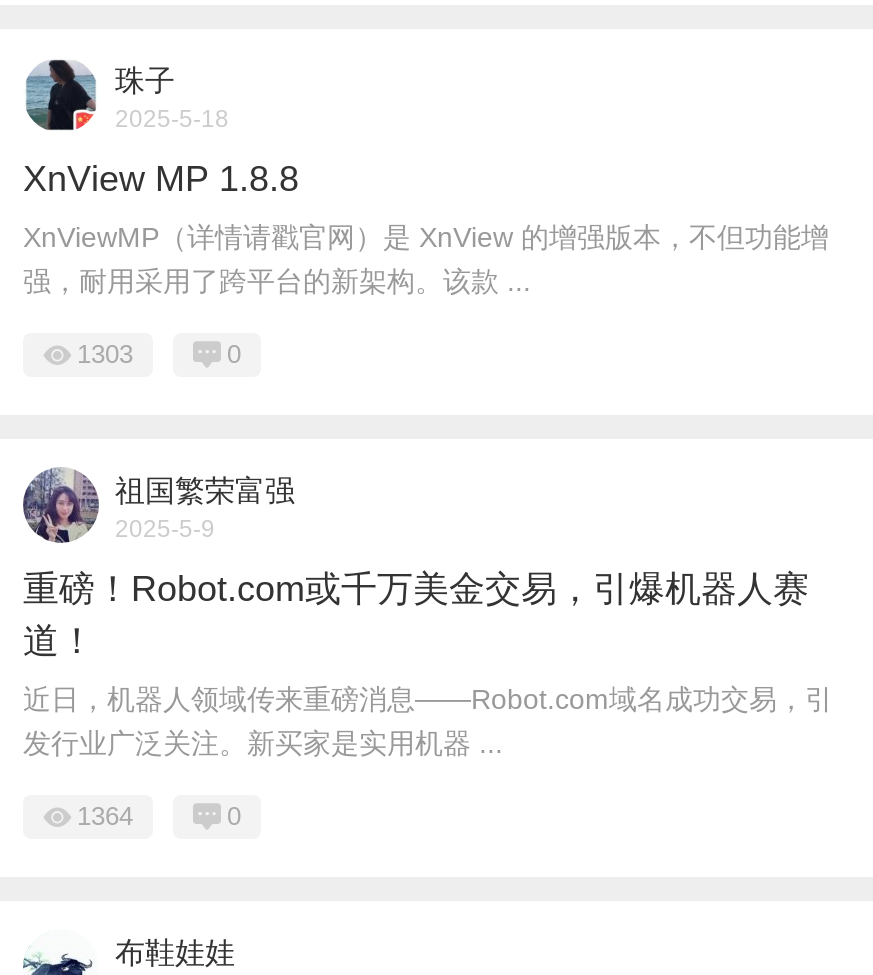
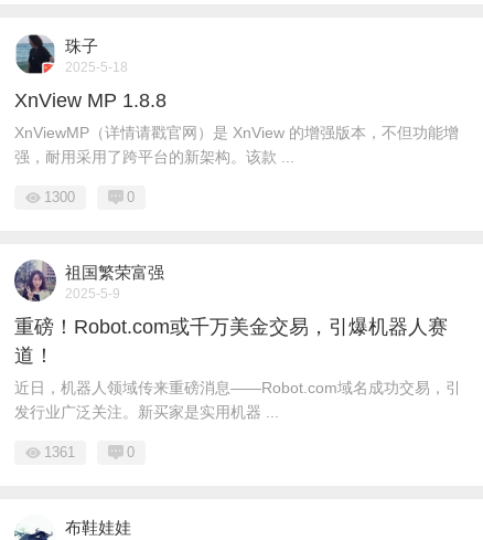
[77,340,133,370] 1303 -> [44,189,75,206] 1300
[77,802,133,832] 1364 -> [44,444,75,461] 1361

